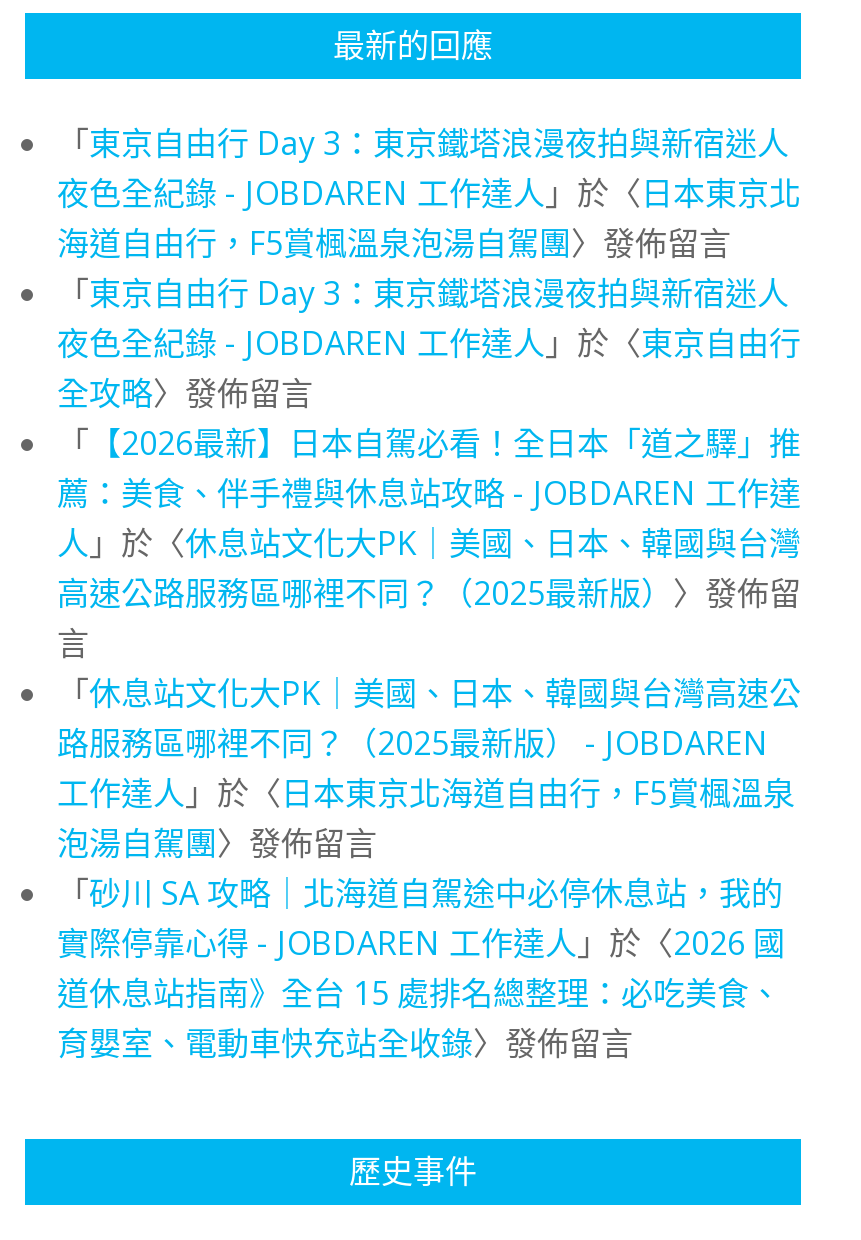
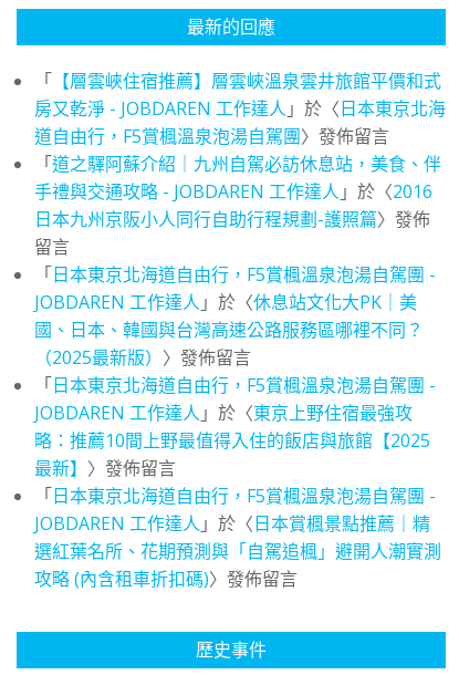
[57,121,801,1065] 「東京自由行 Day 3：東京鐵塔浪漫夜拍與新宿迷人 | 夜色全紀錄 - JOBDAREN 工作達人」於〈日本東京北 | 海道自由行，F5賞楓溫泉泡湯自駕團〉發佈留言 | 「東京自由行 Day 3：東京鐵塔浪漫夜拍與新宿迷人 | 夜色全紀錄 - JOBDAREN 工作達人」於〈東京自由行 | 全攻略〉發佈留言 | 「【2026最新】日本自駕必看！全日本「道之驛」推 | 薦：美食、伴手禮與休息站攻略 - JOBDAREN 工作達 | 人」於〈休息站文化大PK｜美國、日本、韓國與台灣 | 高速公路服務區哪裡不同？（2025最新版）〉發佈留 | 言 | 「休息站文化大PK｜美國、日本、韓國與台灣高速公 | 路服務區哪裡不同？（2025最新版） - JOBDAREN | 工作達人」於〈日本東京北海道自由行，F5賞楓溫泉 | 泡湯自駕團〉發佈留言 | 「砂川 SA 攻略｜北海道自駕途中必停休息站，我的 | 實際停靠心得 - JOBDAREN 工作達人」於〈2026 國 | 道休息站指南》全台 15 處排名總整理：必吃美食、 | 育嬰室、電動車快充站全收錄〉發佈留言 -> [34,69,446,591] 「【層雲峽住宿推薦】層雲峽溫泉雲井旅館平價和式 | 房又乾淨 - JOBDAREN 工作達人」於〈日本東京北海 | 道自由行，F5賞楓溫泉泡湯自駕團〉發佈留言 | 「道之驛阿蘇介紹｜九州自駕必訪休息站，美食、伴 | 手禮與交通攻略 - JOBDAREN 工作達人」於〈2016 | 日本九州京阪小人同行自助行程規劃-護照篇〉發佈 | 留言 | 「日本東京北海道自由行，F5賞楓溫泉泡湯自駕團 - | JOBDAREN 工作達人」於〈休息站文化大PK｜美 | 國、日本、韓國與台灣高速公路服務區哪裡不同？ | （2025最新版）〉發佈留言 | 「日本東京北海道自由行，F5賞楓溫泉泡湯自駕團 - | JOBDAREN 工作達人」於〈東京上野住宿最強攻 | 略：推薦10間上野最值得入住的飯店與旅館【2025 | 最新】〉發佈留言 | 「日本東京北海道自由行，F5賞楓溫泉泡湯自駕團 - | JOBDAREN 工作達人」於〈日本賞楓景點推薦｜精 | 選紅葉名所、花期預測與「自駕追楓」避開人潮實測 | 攻略 (內含租車折扣碼)〉發佈留言

